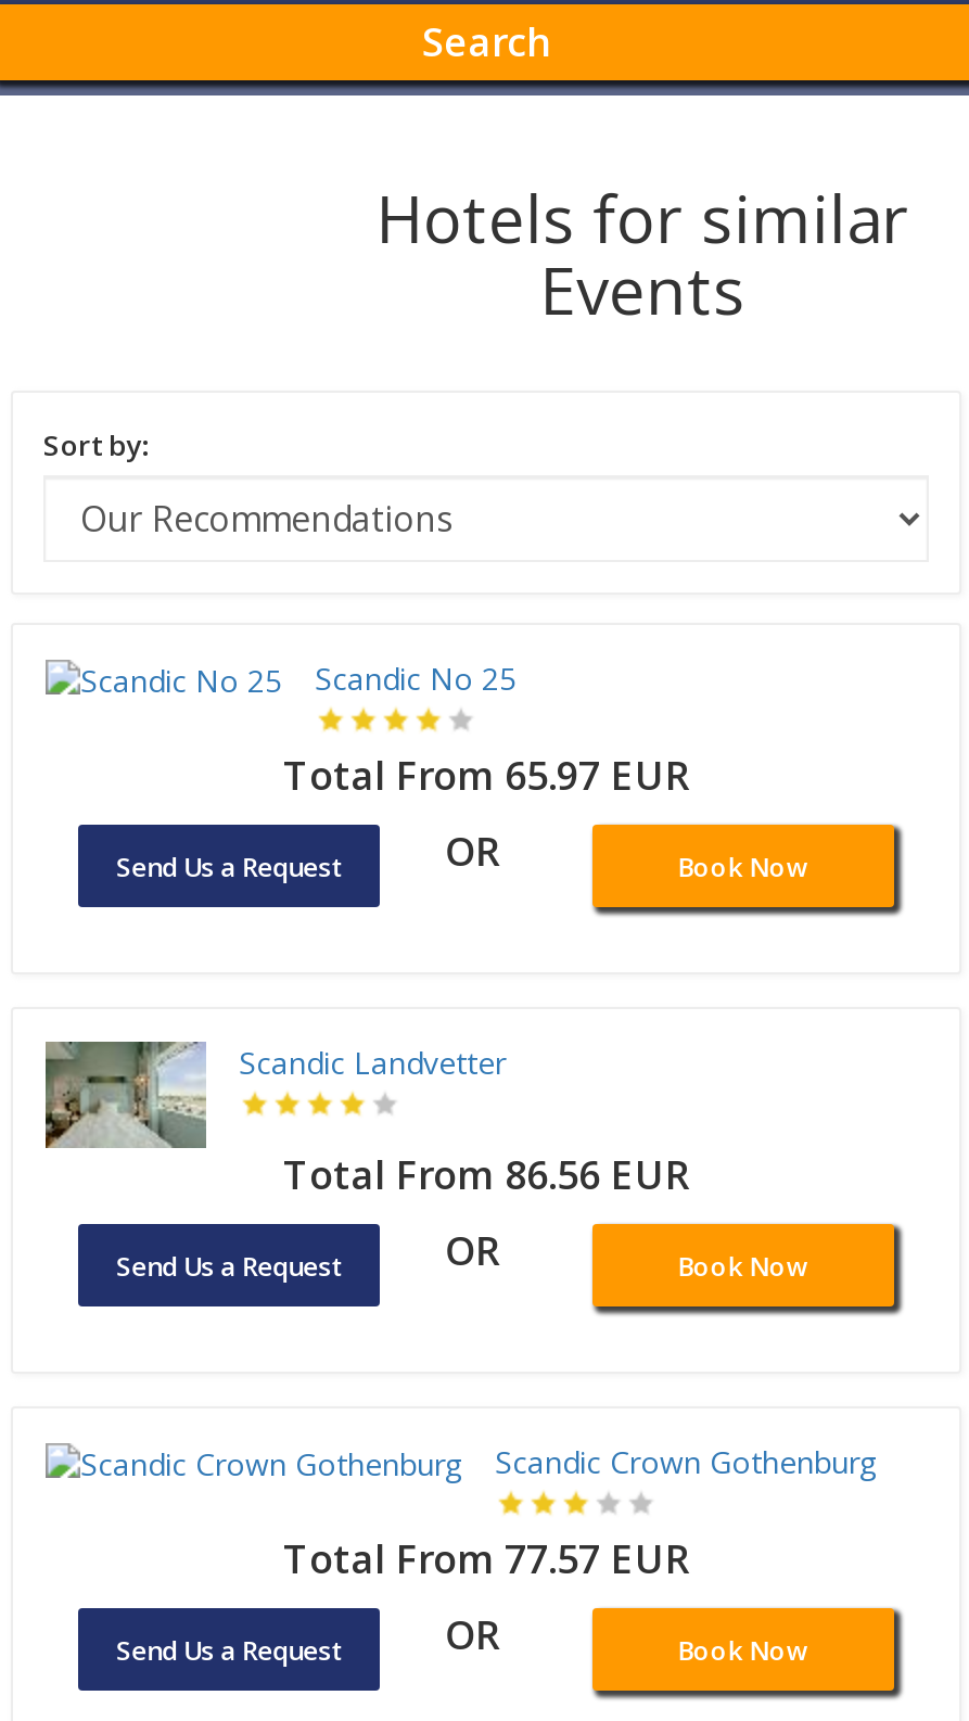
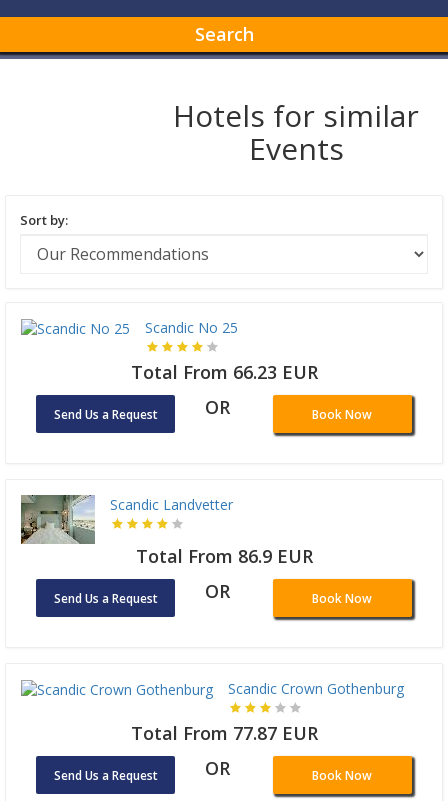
[283,748,689,800] Total From 65.97 EUR -> [130,360,317,384] Total From 66.23 EUR
[283,1147,689,1199] Total From 86.56 EUR -> [135,544,312,568] Total From 86.9 EUR
[283,1532,689,1584] Total From 77.57 EUR -> [130,721,317,745] Total From 77.87 EUR

